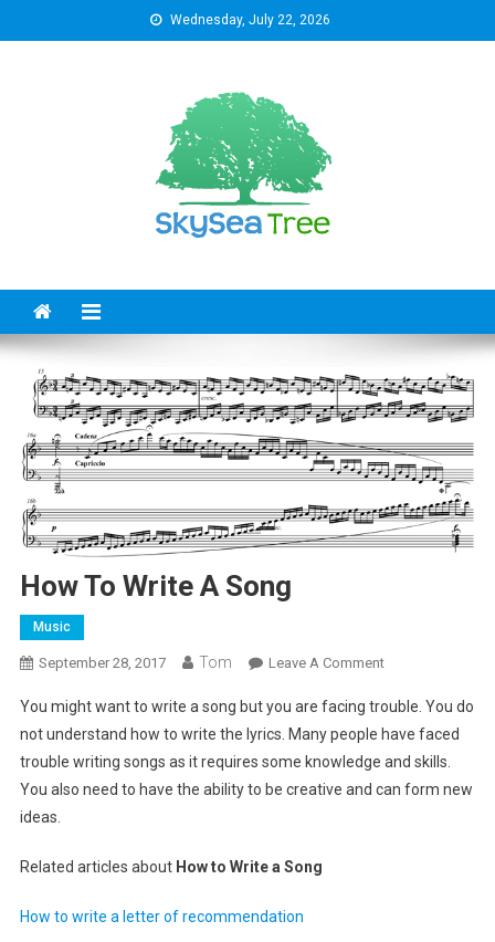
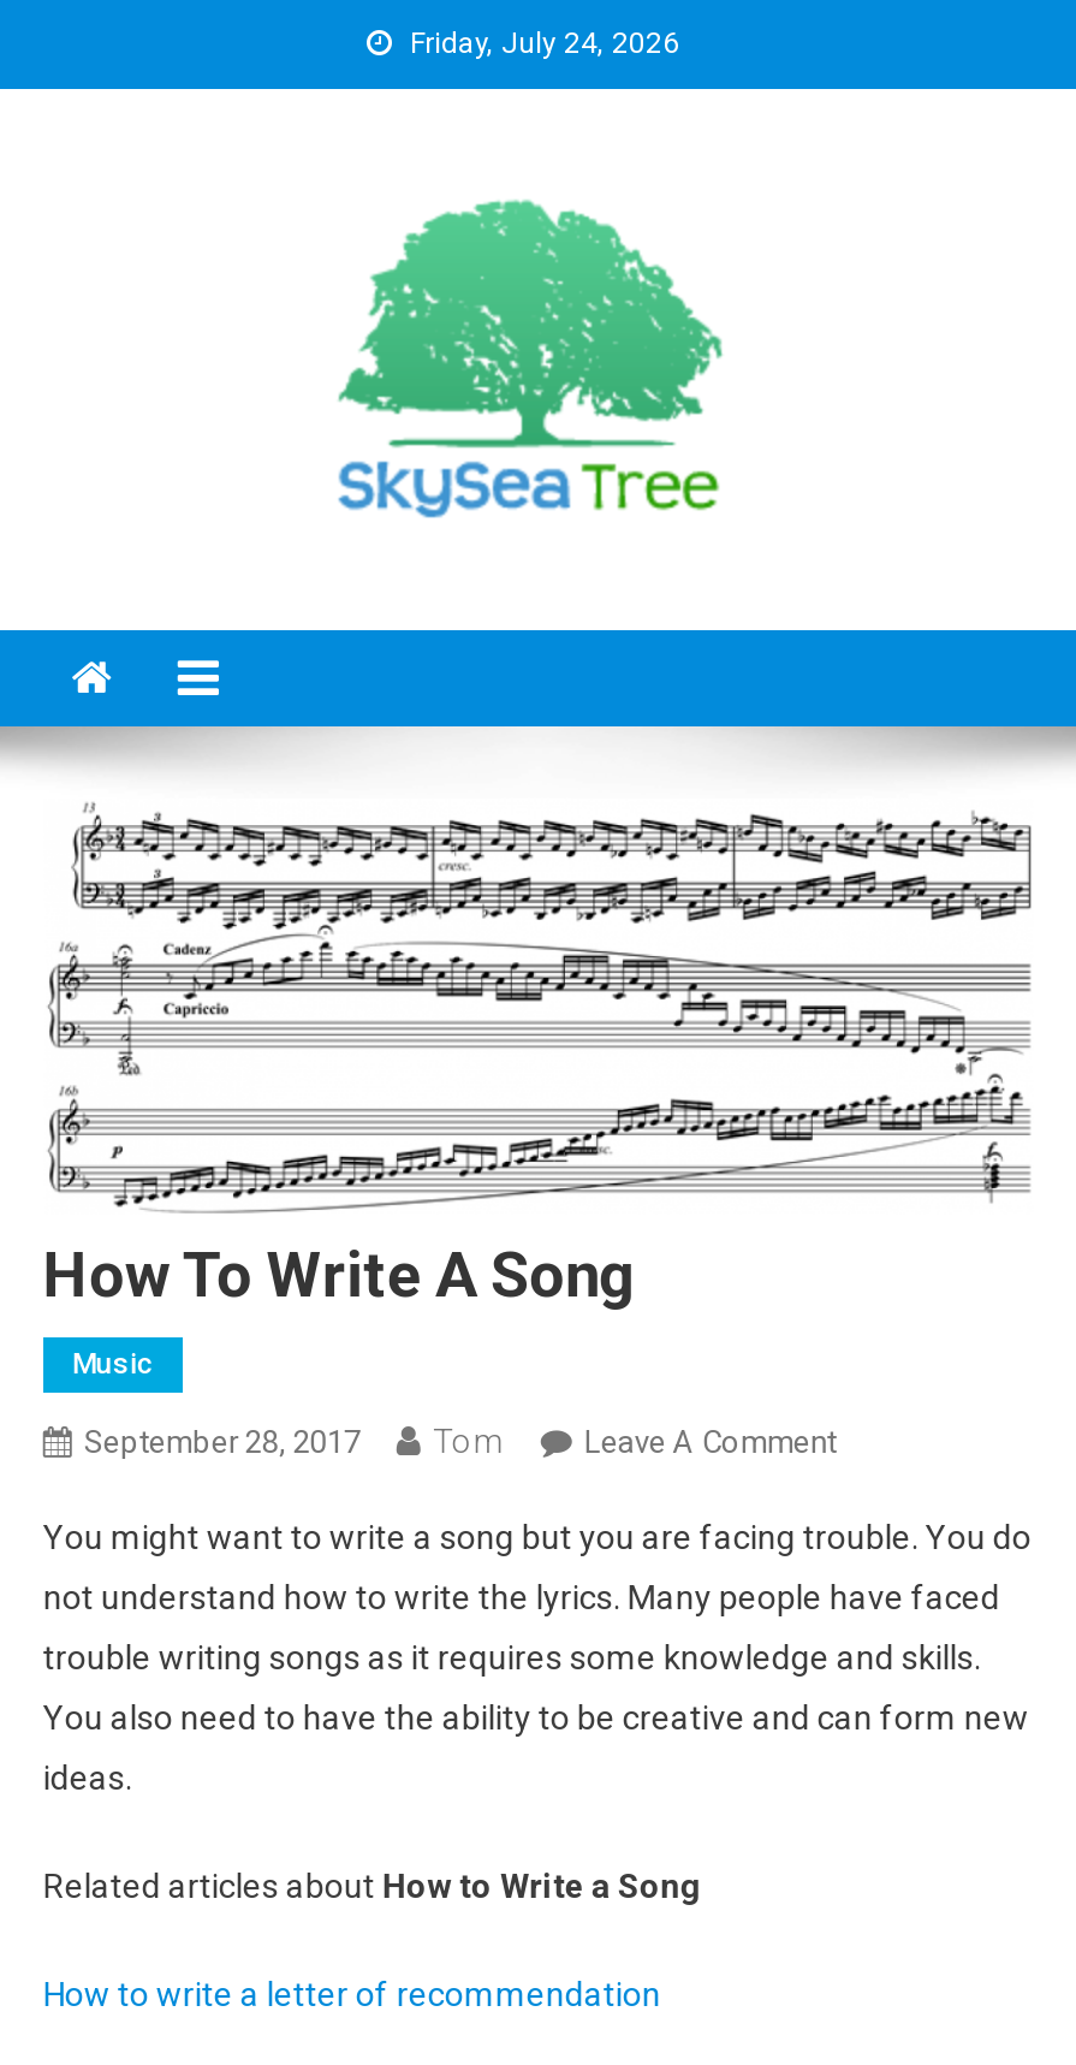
[170,12,330,28] Wednesday, July 22, 2026 -> [410,26,679,60] Friday, July 24, 2026

